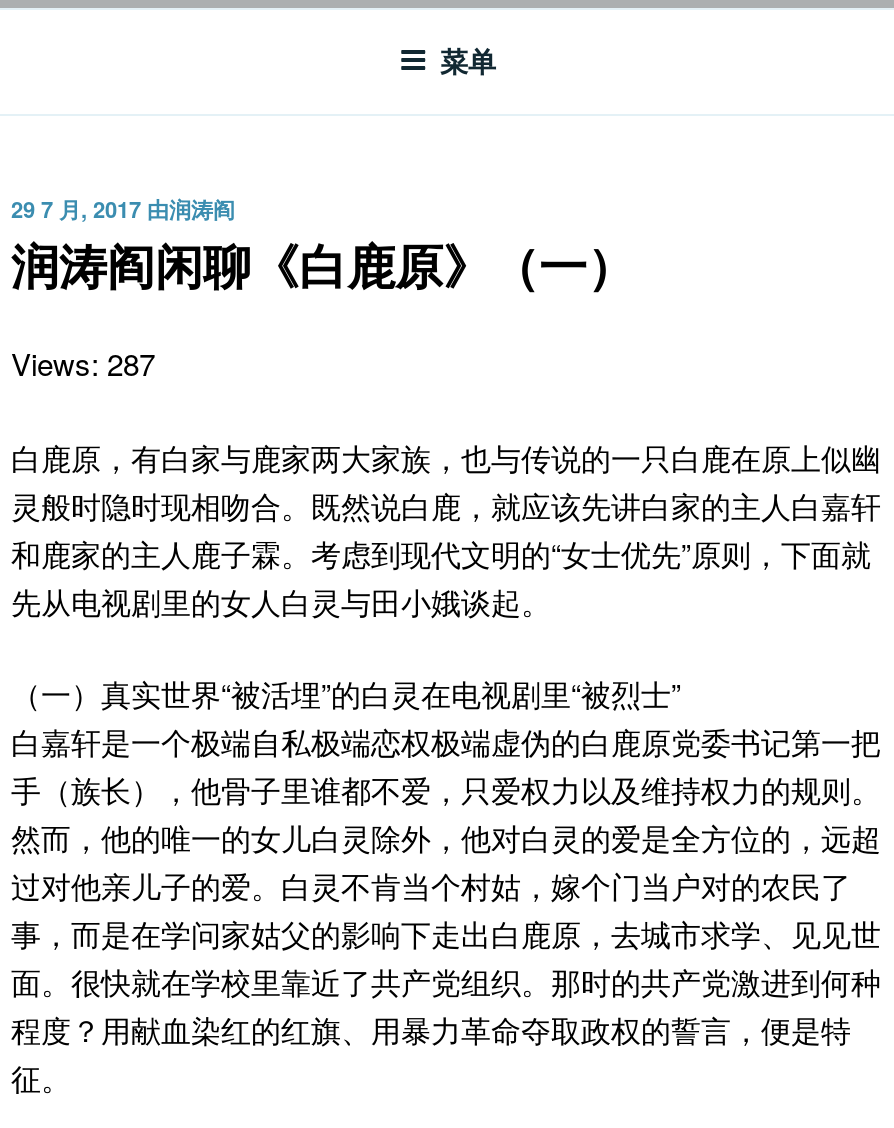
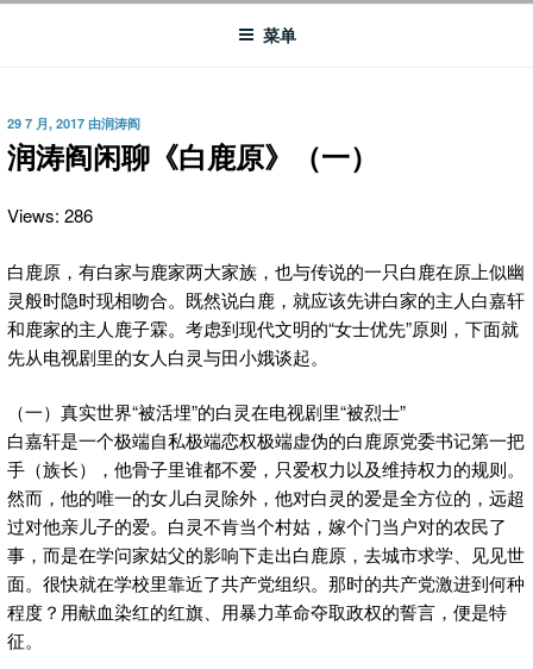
[11,342,155,384] Views: 287 -> [7,203,93,228] Views: 286

